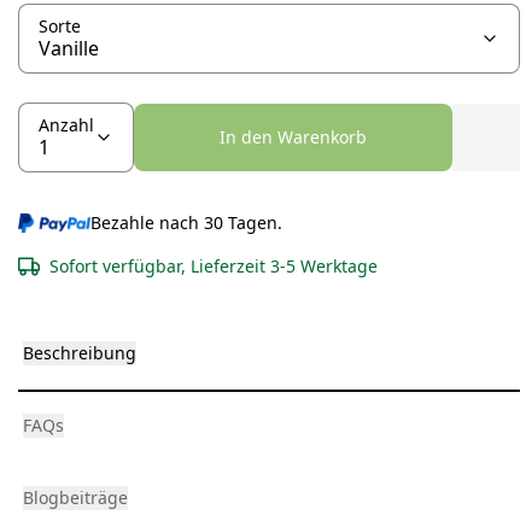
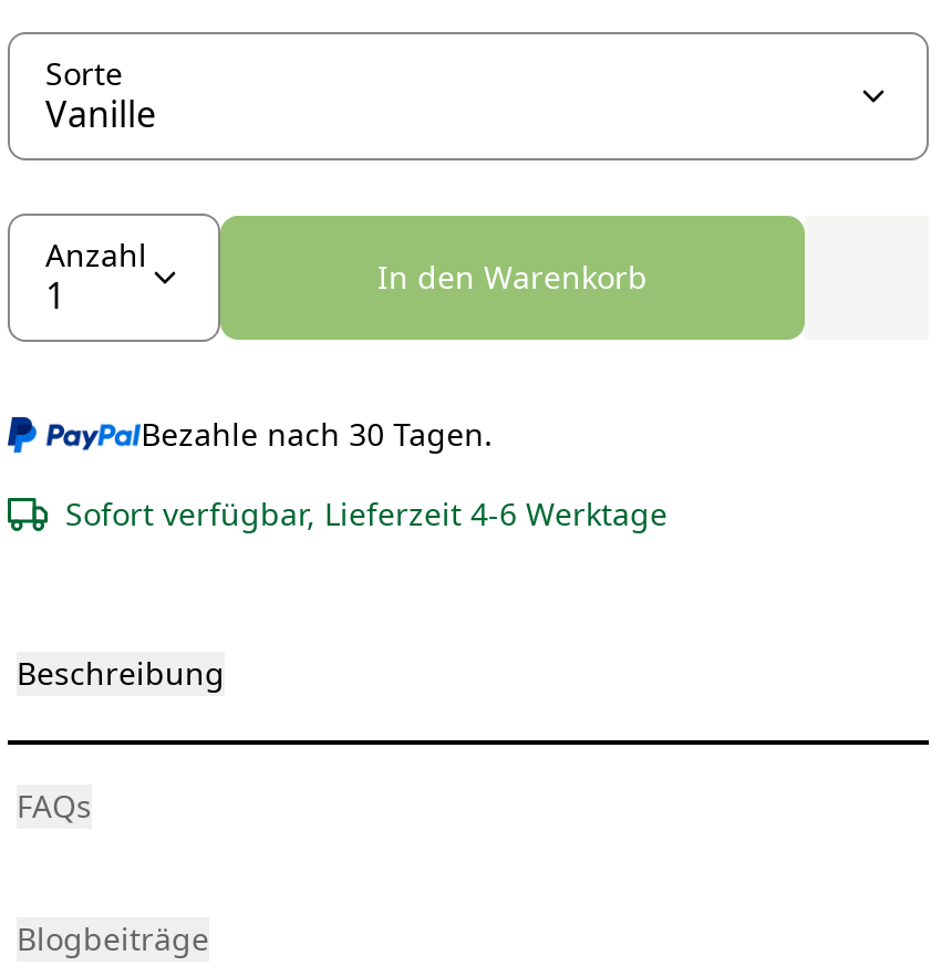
[49,254,378,277] Sofort verfügbar, Lieferzeit 3-5 Werktage -> [65,492,668,534] Sofort verfügbar, Lieferzeit 4-6 Werktage

